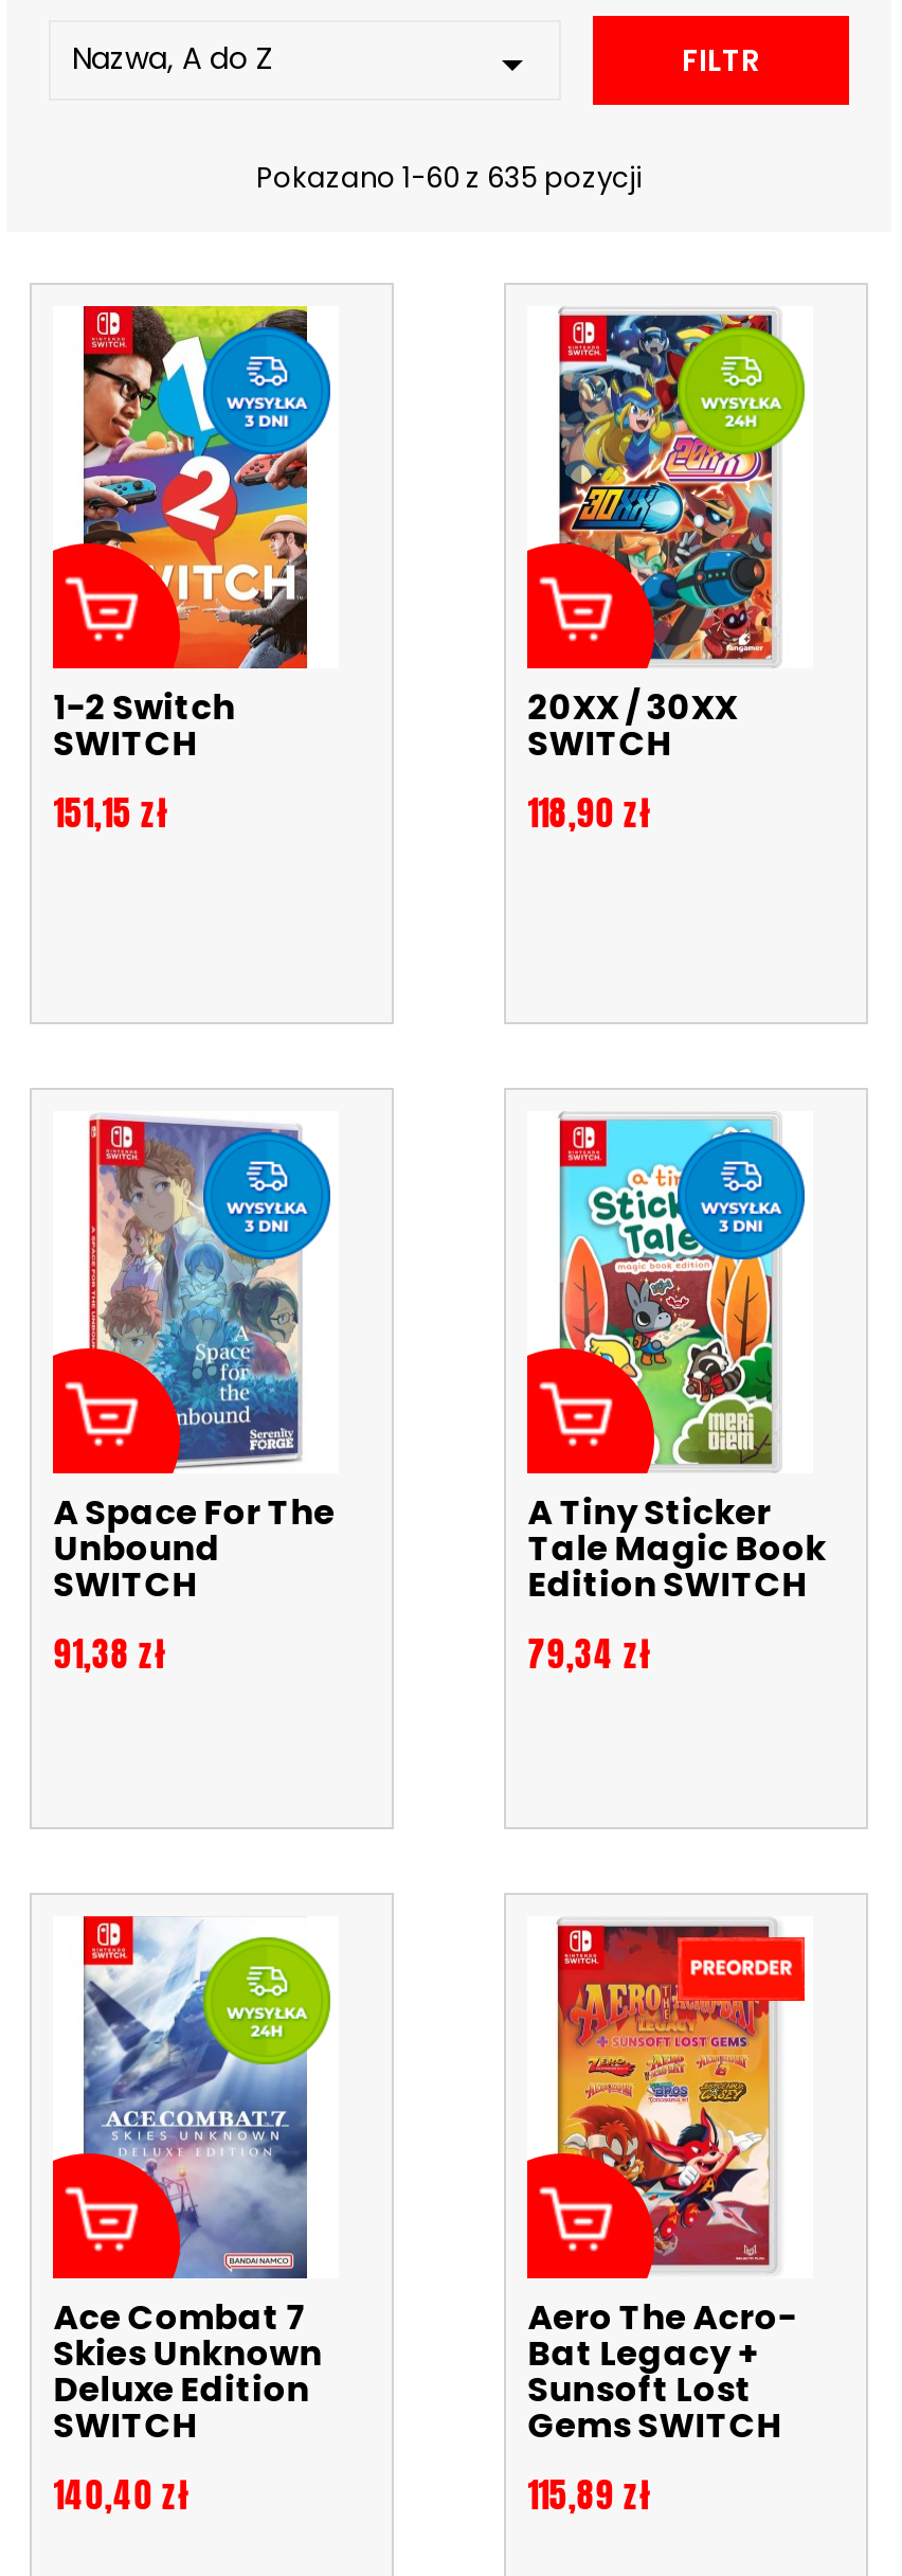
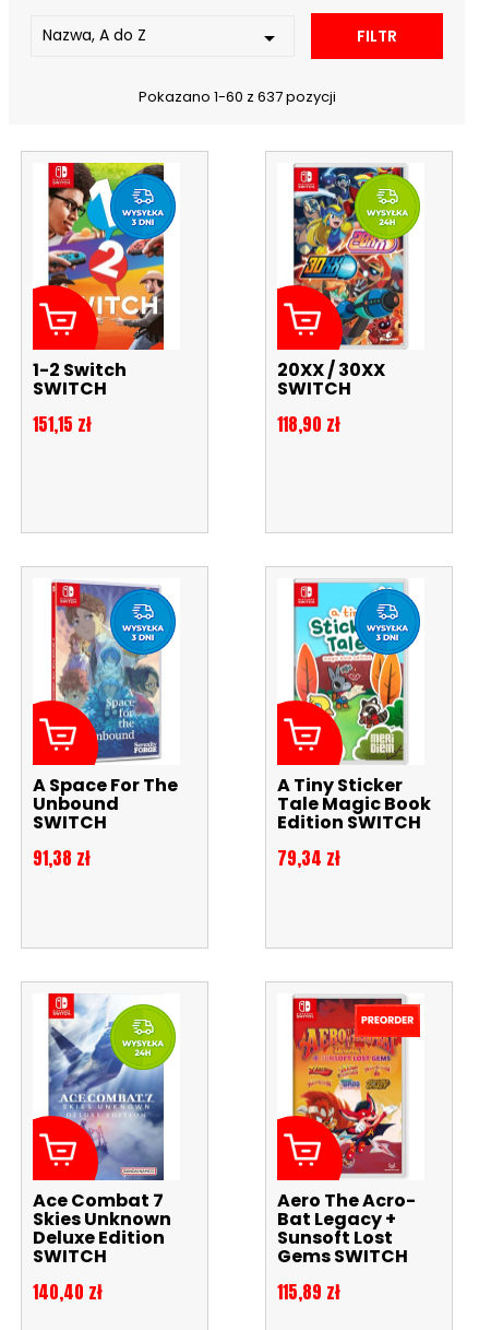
[256,158,642,198] Pokazano 1-60 z 635 pozycji -> [138,86,336,107] Pokazano 1-60 z 637 pozycji

